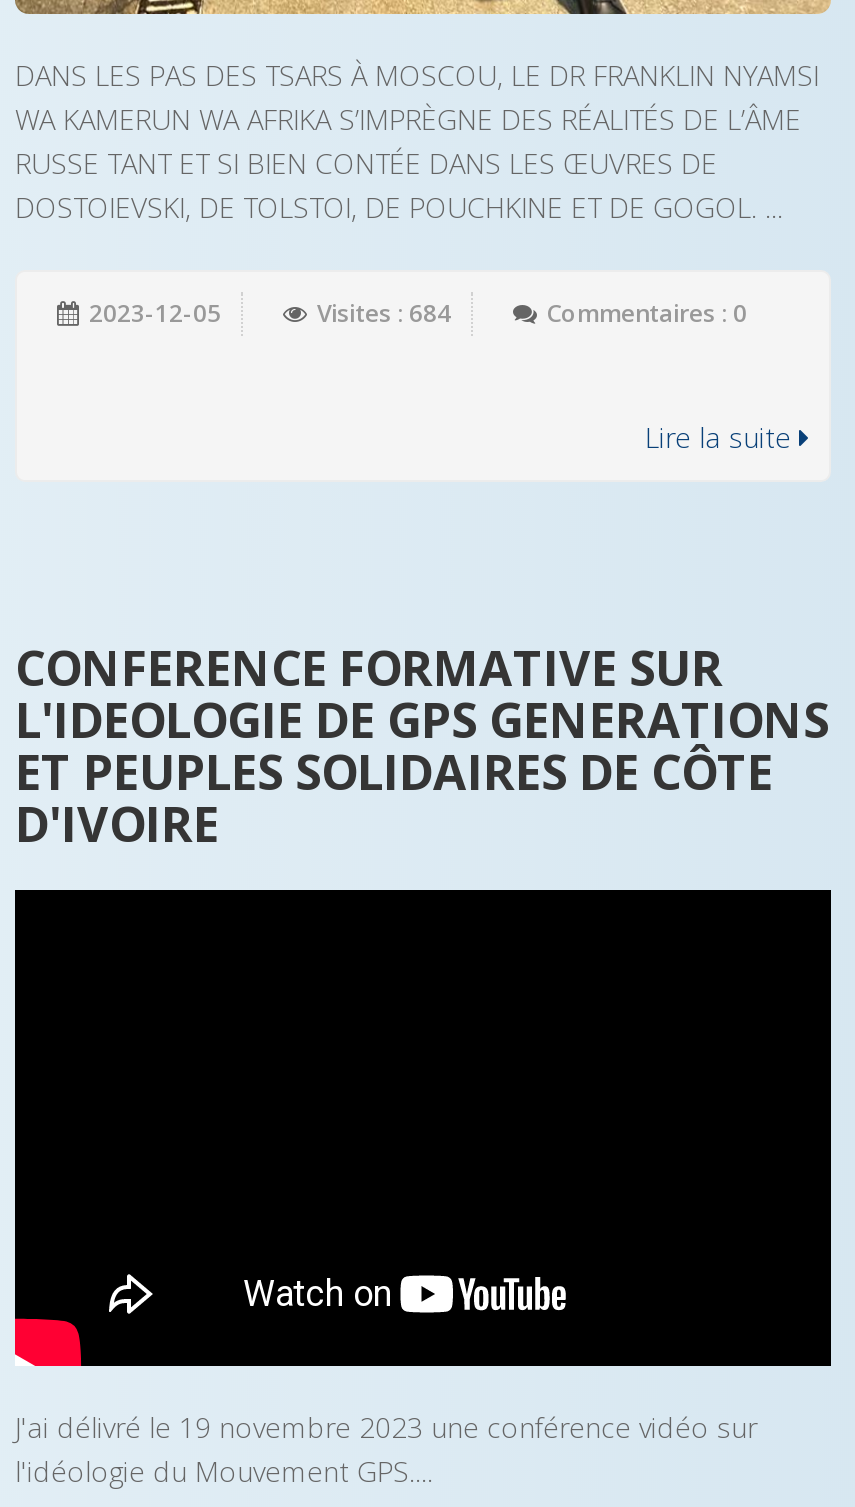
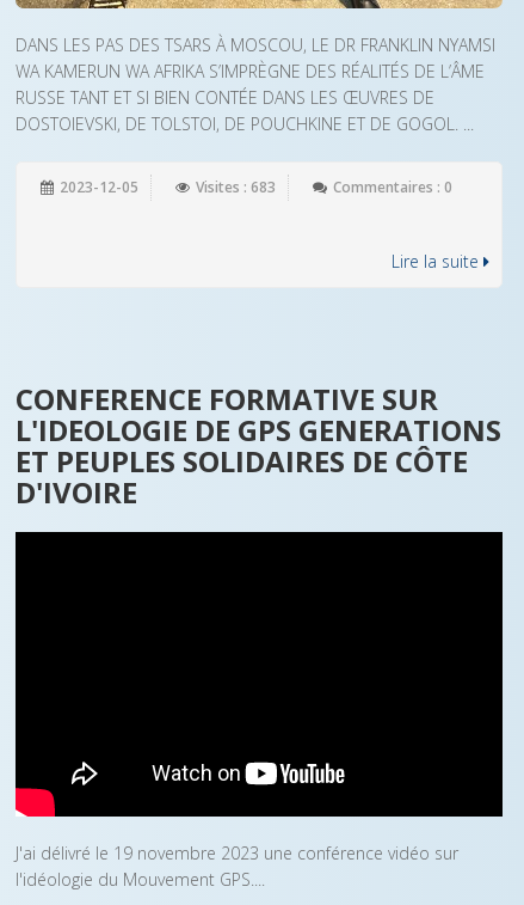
[317,296,451,330] Visites : 684 -> [196,177,276,197] Visites : 683

